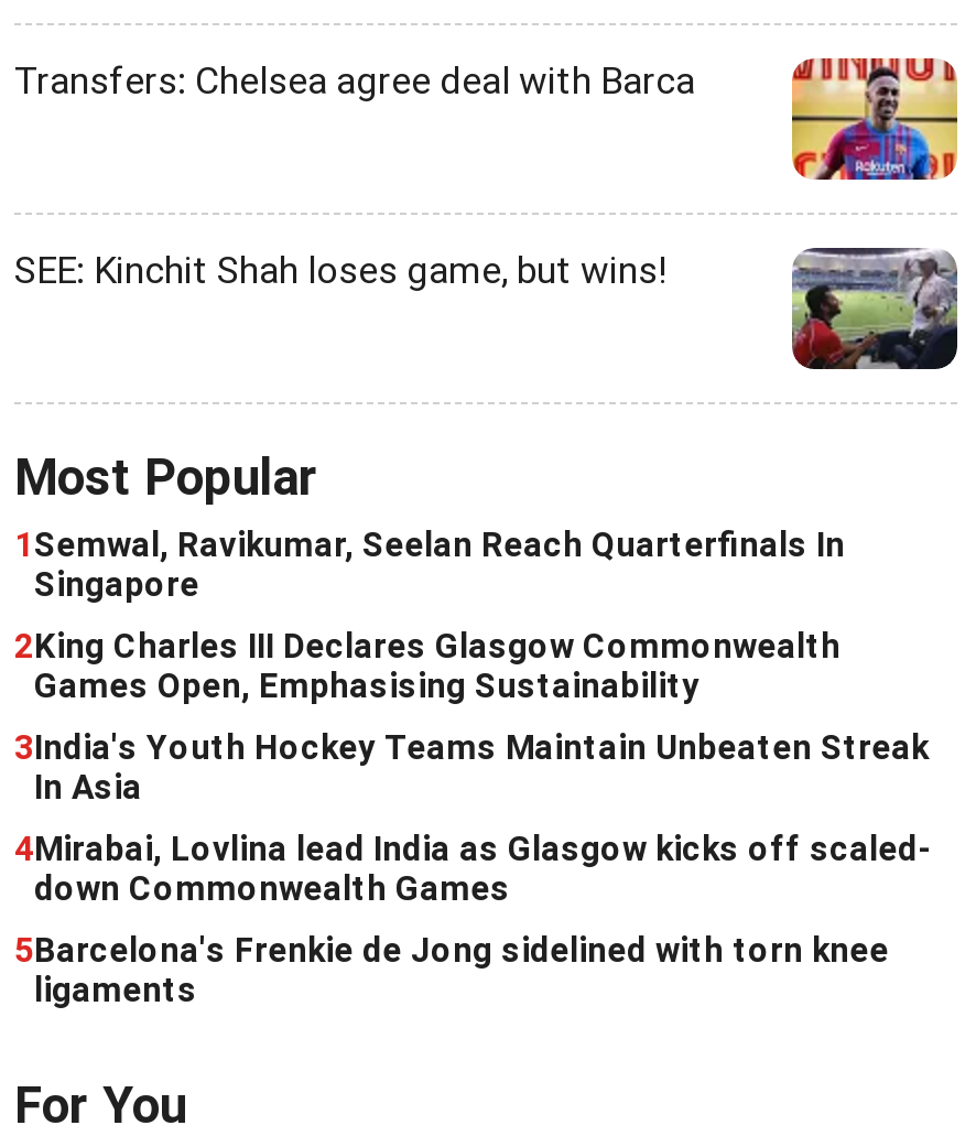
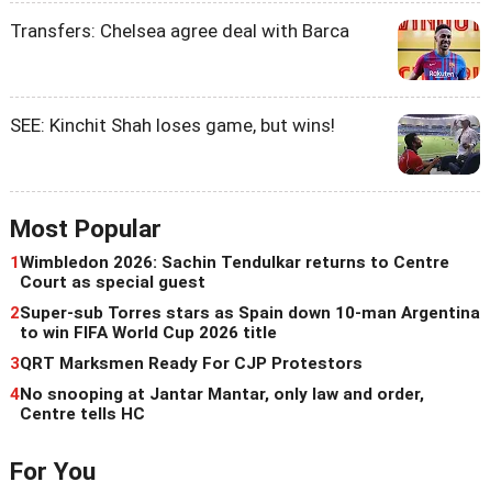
[14,526,931,1011] 1 Semwal, Ravikumar, Seelan Reach Quarterfinals In | Singapore | 2King Charles III Declares Glasgow Commonwealth | Games Open, Emphasising Sustainability | 3India's Youth Hockey Teams Maintain Unbeaten Streak | In Asia | 4Mirabai, Lovlina lead India as Glasgow kicks off scaled- | down Commonwealth Games | 5Barcelona's Frenkie de Jong sidelined with torn knee | ligaments -> [10,253,480,424] 1Wimbledon 2026: Sachin Tendulkar returns to Centre | Court as special guest | 2Super-sub Torres stars as Spain down 10-man Argentina | to win FIFA World Cup 2026 title | 3QRT Marksmen Ready For CJP Protestors | 4No snooping at Jantar Mantar, only law and order, | Centre tells HC

